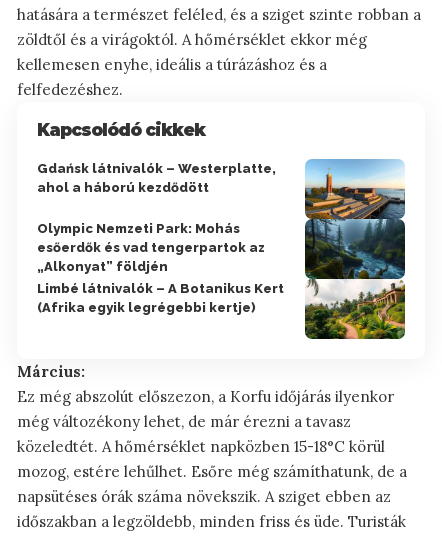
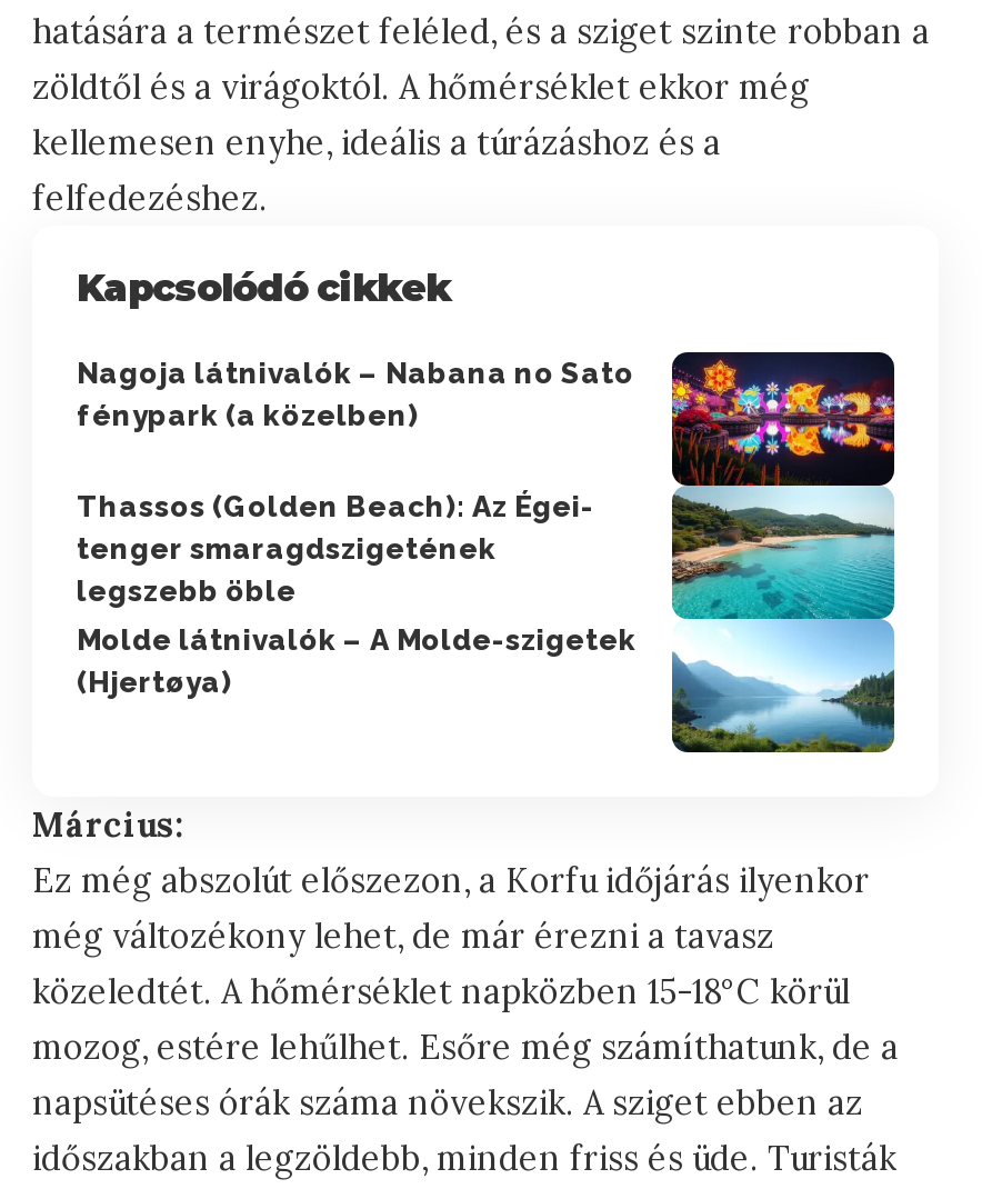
[37,161,276,195] Gdańsk látnivalók – Westerplatte, | ahol a háború kezdődött -> [77,357,634,432] Nagoja látnivalók – Nabana no Sato | fénypark (a közelben)
[37,158,406,340] [image] | Limbé látnivalók – A Botanikus Kert | (Afrika egyik legrégebbi kertje) -> [77,350,896,755] [image] | Molde látnivalók – A Molde-szigetek | (Hjertøya)
[37,221,265,274] Olympic Nemzeti Park: Mohás | esőerdők és vad tengerpartok az | „Alkonyat” földjén -> [77,490,594,608] Thassos (Golden Beach): Az Égei- | tenger smaragdszigetének | legszebb öble

